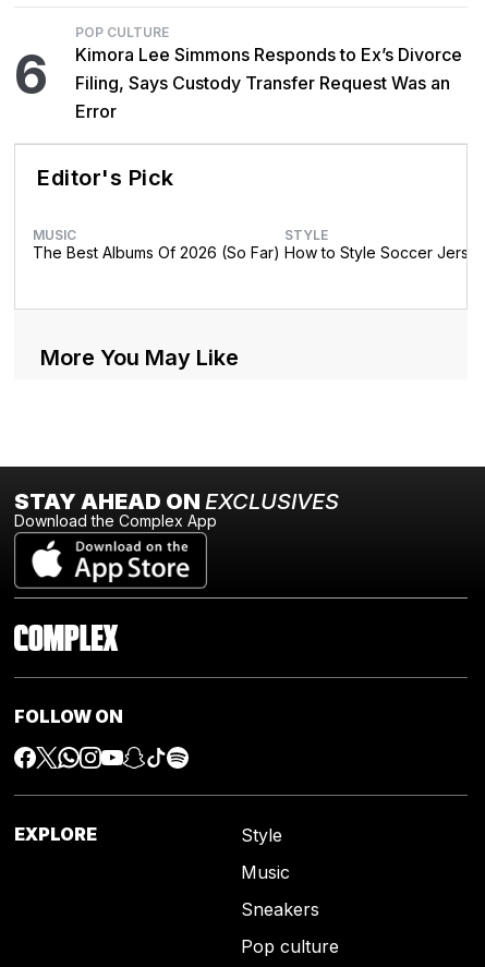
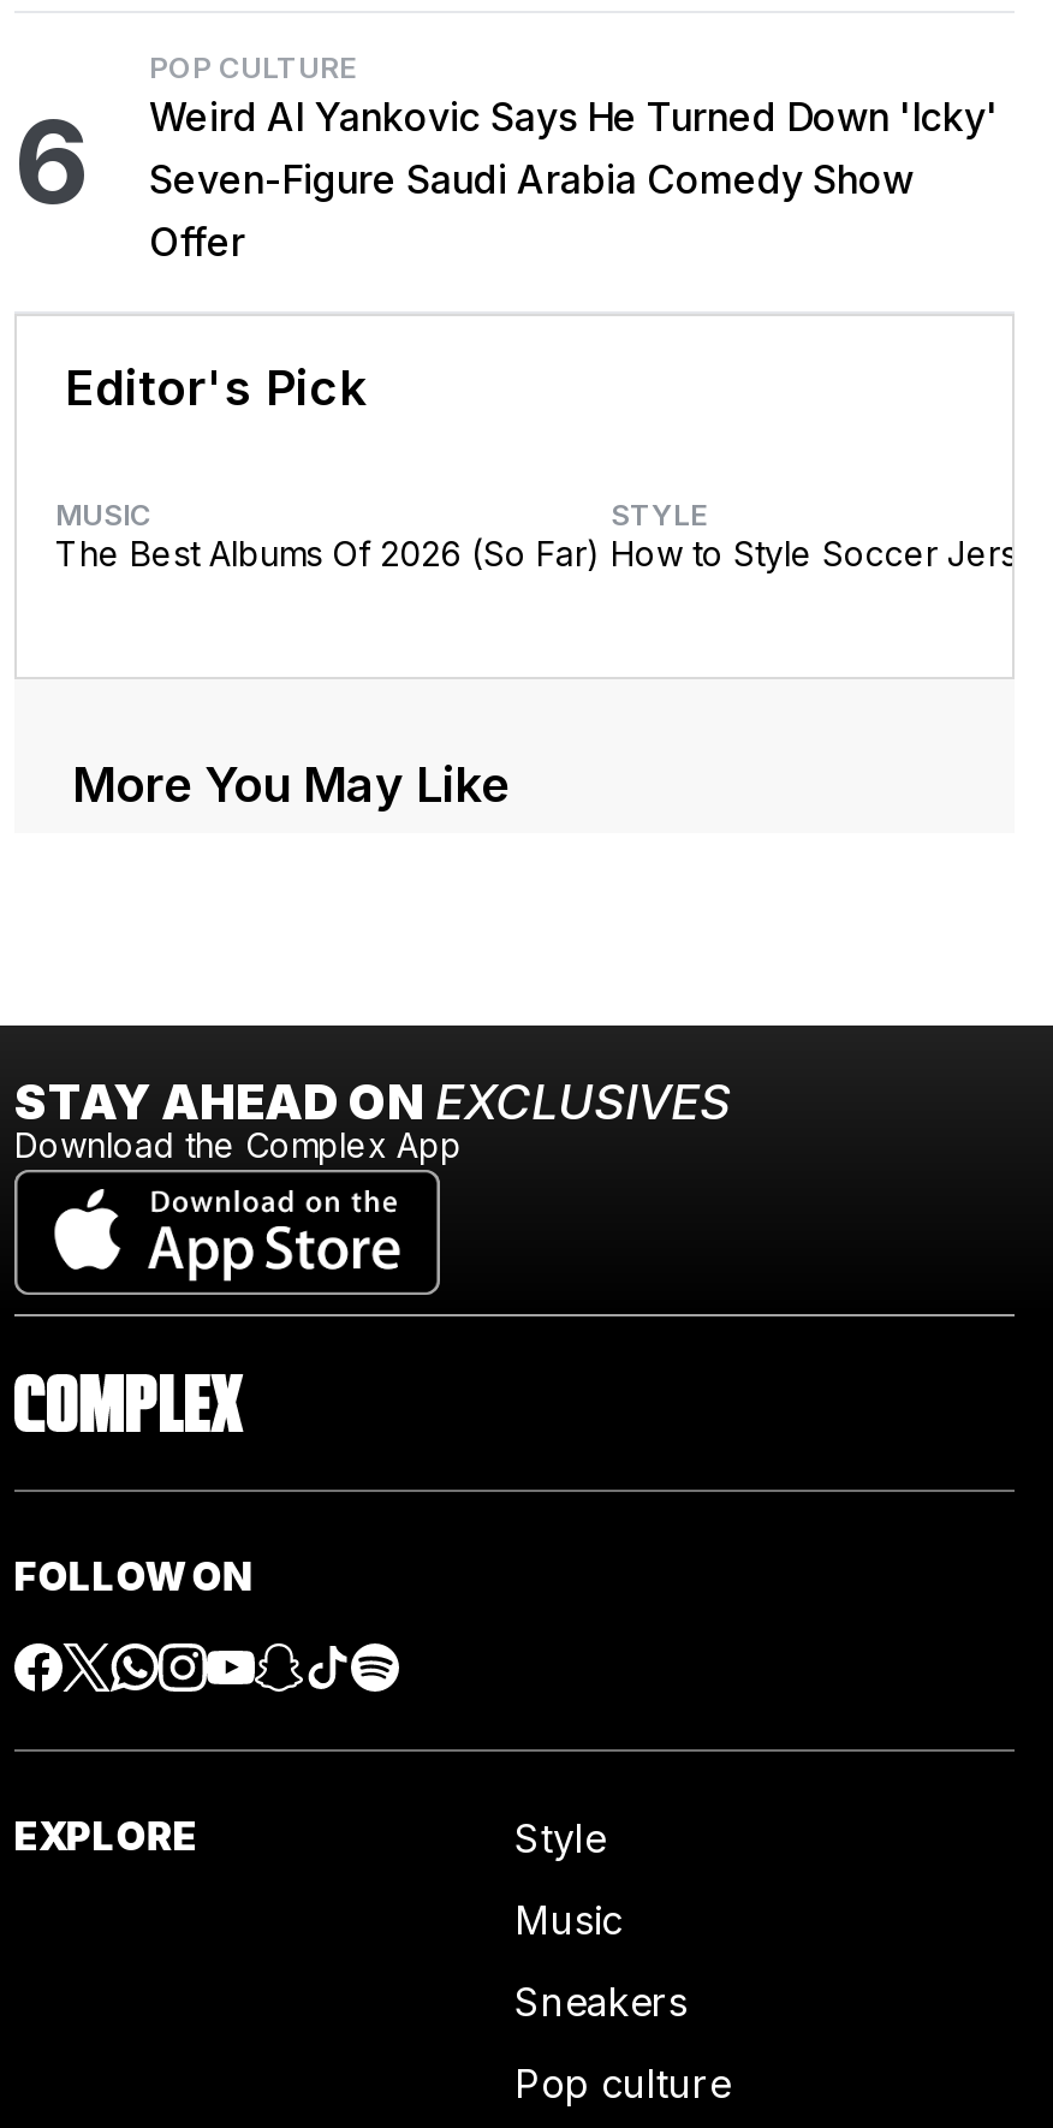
[75,44,462,122] Kimora Lee Simmons Responds to Ex’s Divorce | Filing, Says Custody Transfer Request Was an | Error -> [149,93,998,266] Weird Al Yankovic Says He Turned Down 'Icky' | Seven-Figure Saudi Arabia Comedy Show | Offer

